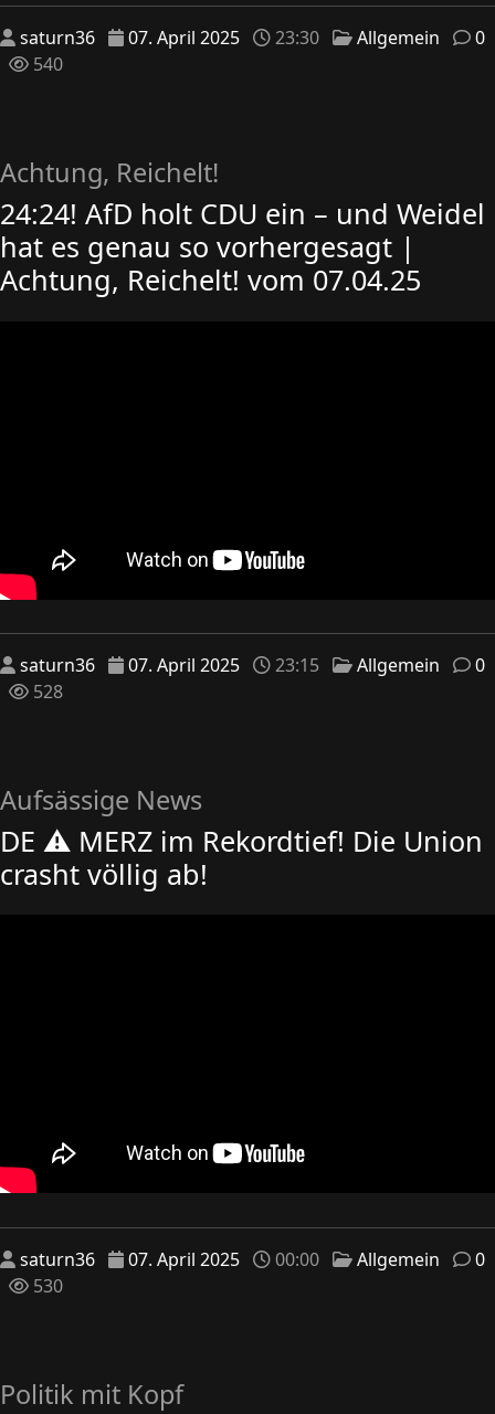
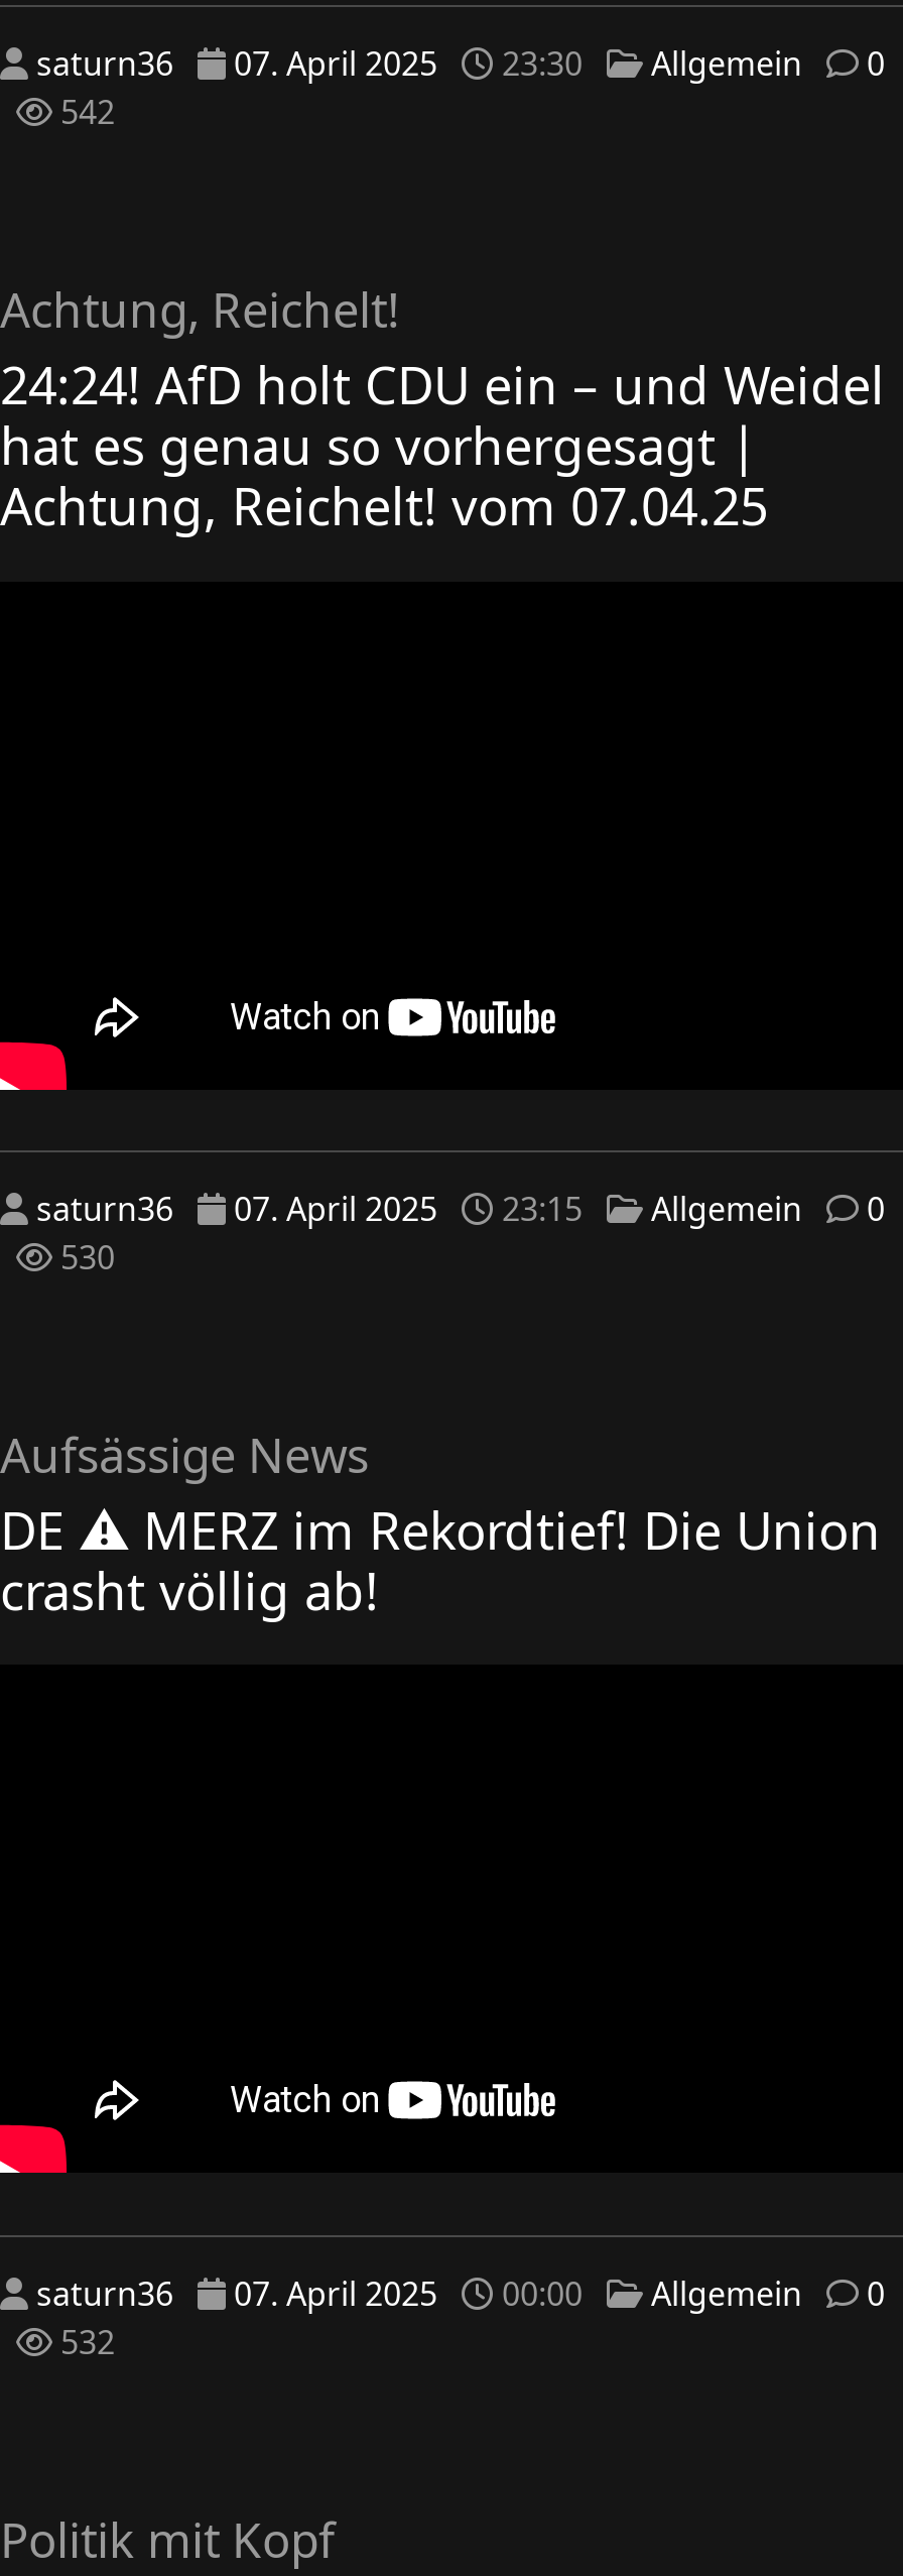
[29,52,63,76] 540 -> [52,90,115,134] 542
[29,679,63,704] 528 -> [52,1235,115,1279] 530
[29,1273,63,1298] 530 -> [52,2320,115,2364] 532

